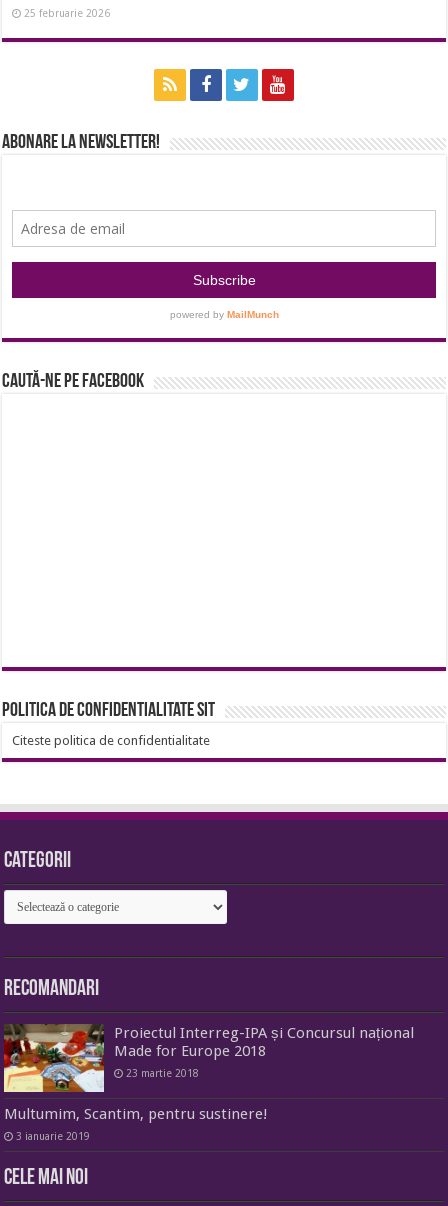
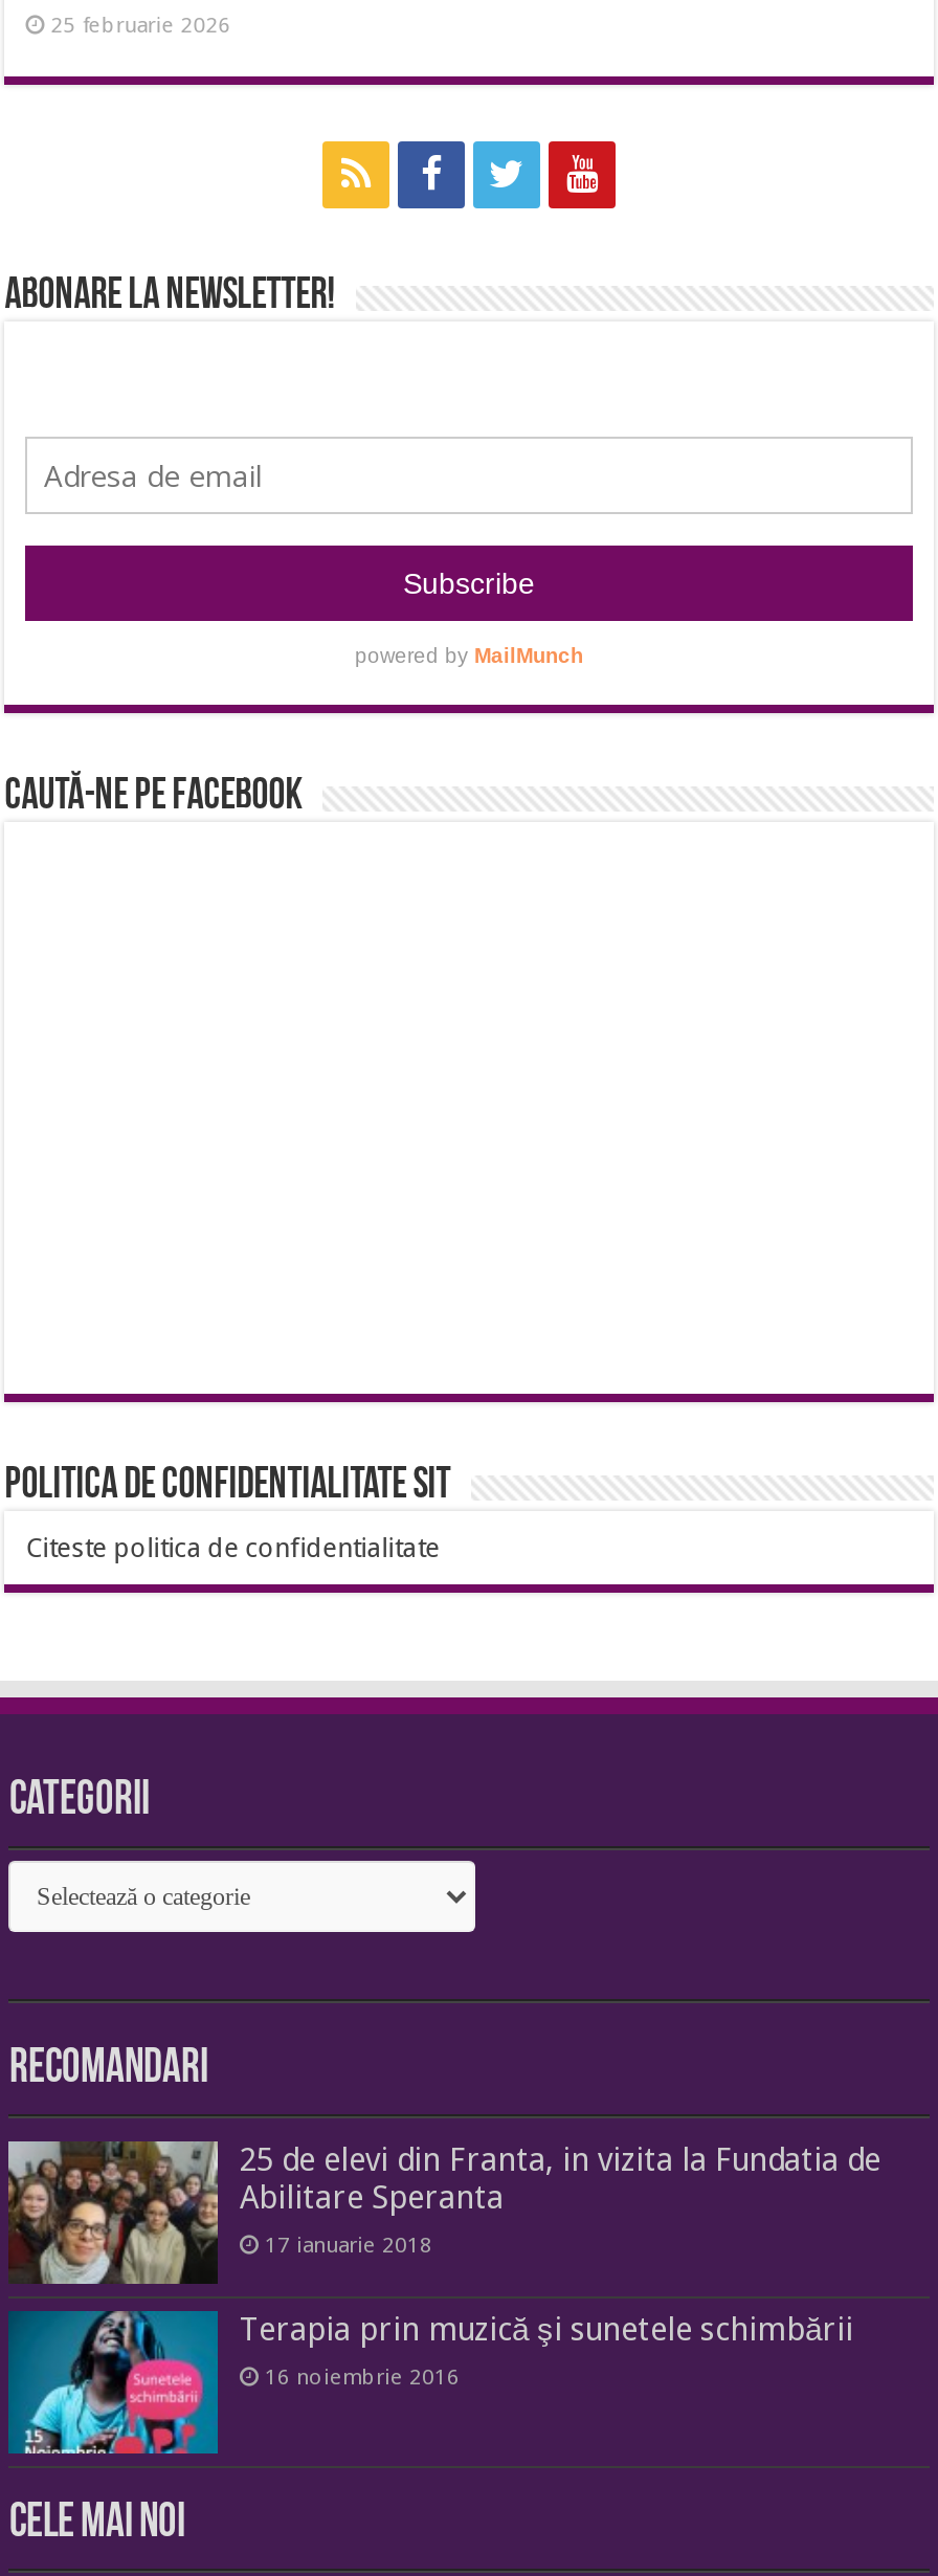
[3,1024,414,1093] [image] | Proiectul Interreg-IPA și Concursul național | Made for Europe 2018 | 23 martie 2018 -> [6,2141,880,2286] [image] | 25 de elevi din Franta, in vizita la Fundatia de | Abilitare Speranta | 17 ianuarie 2018
[4,1105,268,1142] Multumim, Scantim, pentru sustinere! | 3 ianuarie 2019 -> [240,2311,853,2389] Terapia prin muzică şi sunetele schimbării | 16 noiembrie 2016

